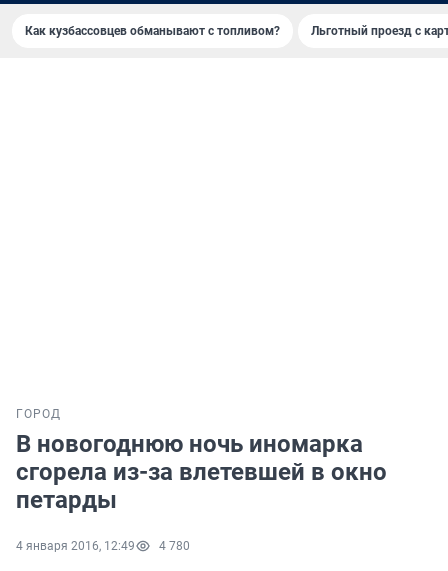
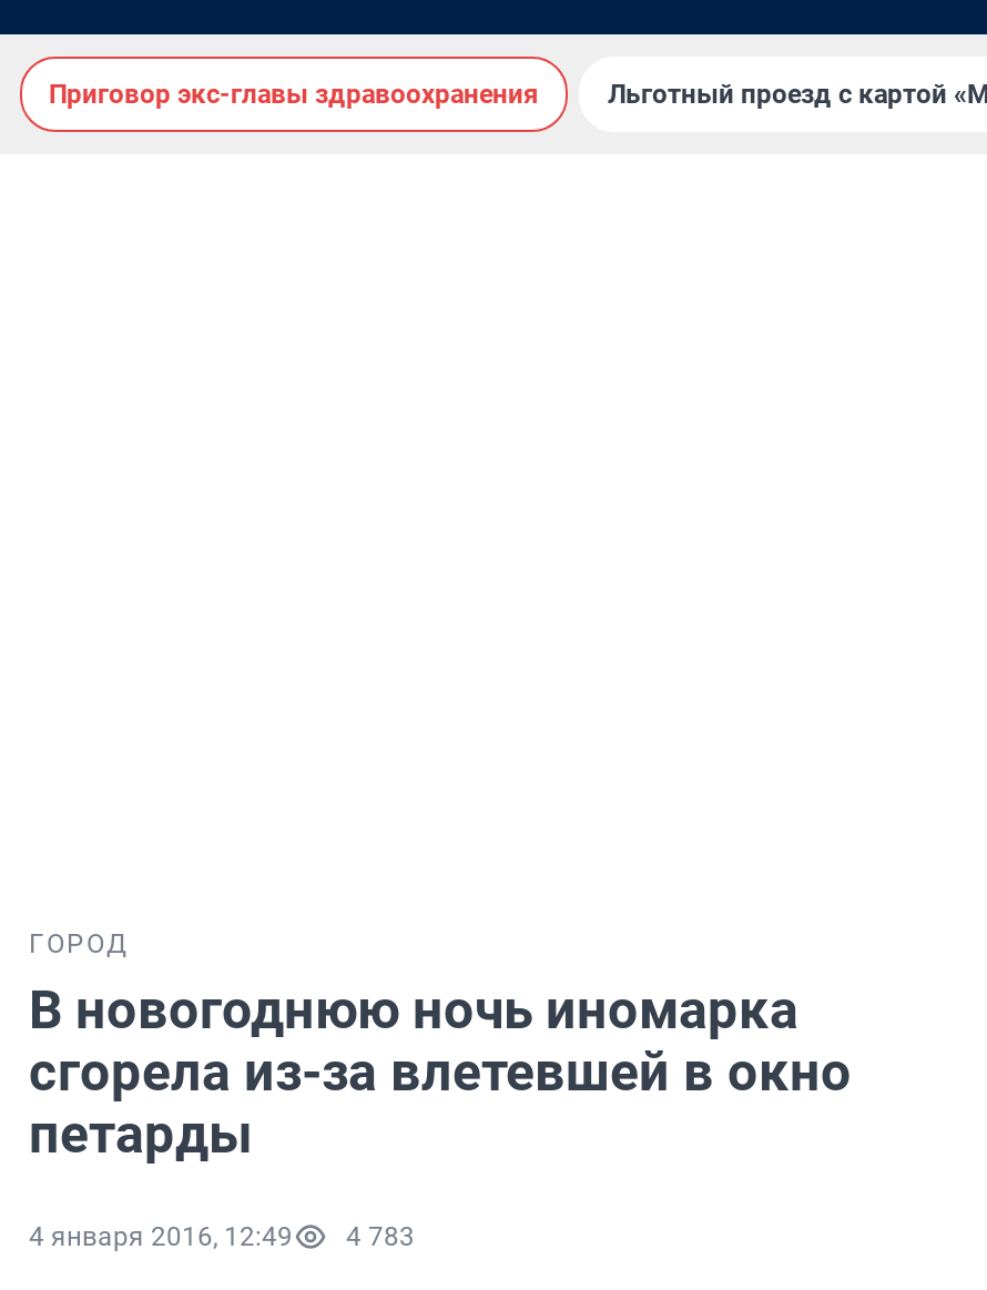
[25,24,280,38] Как кузбассовцев обманывают с топливом? -> [49,79,539,110] Приговор экс-главы здравоохранения
[16,539,190,553] 4 января 2016, 12:49 4 780 -> [29,1221,415,1253] 4 января 2016, 12:49 4 783

